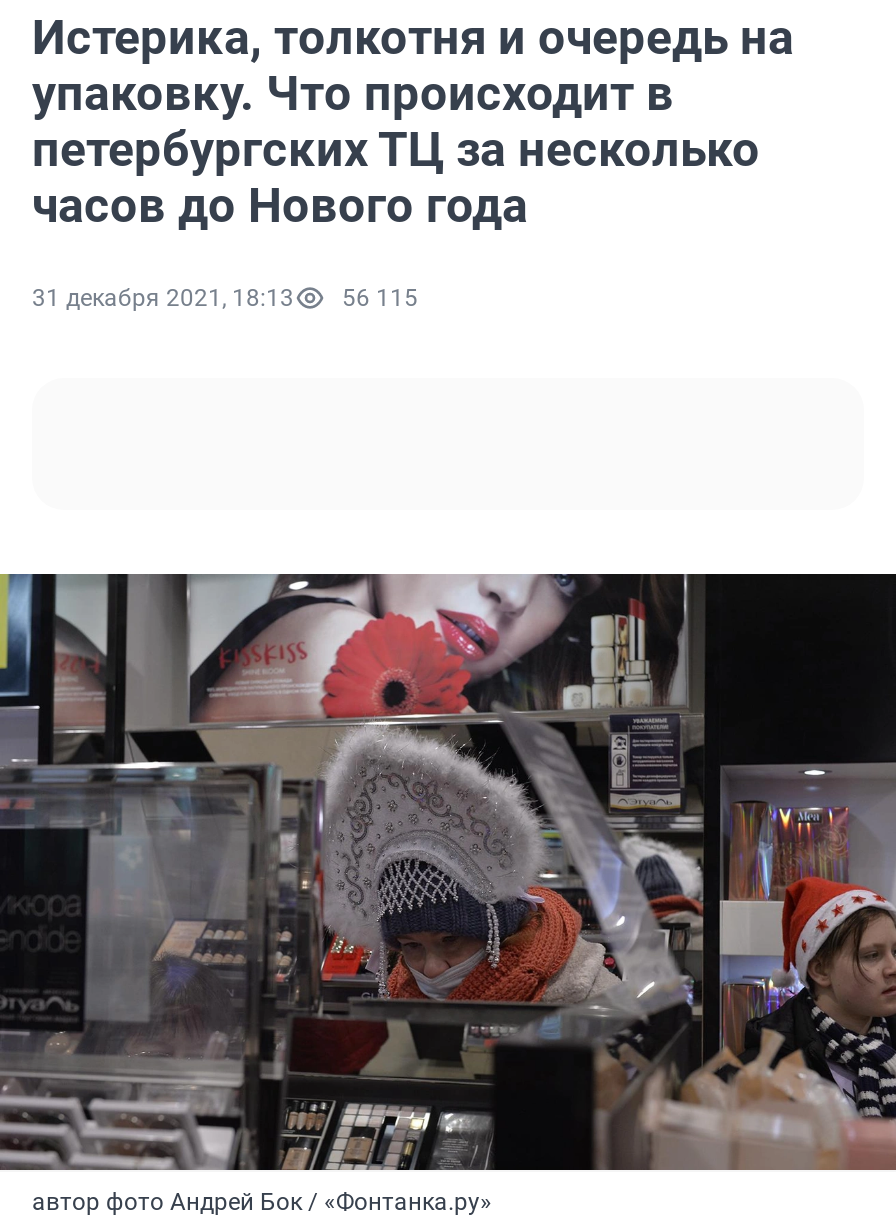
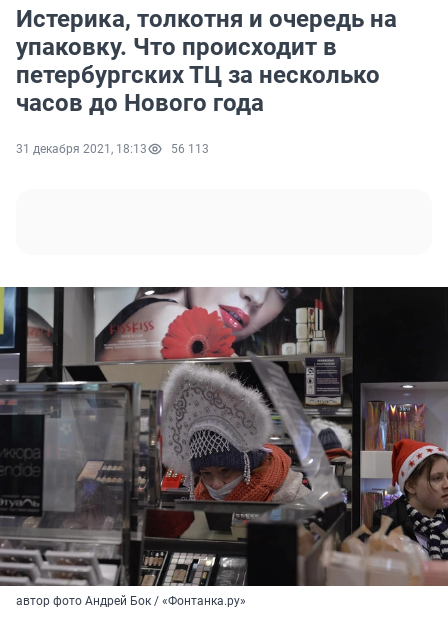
[32,284,418,312] 31 декабря 2021, 18:13 56 115 -> [16,142,209,156] 31 декабря 2021, 18:13 56 113

